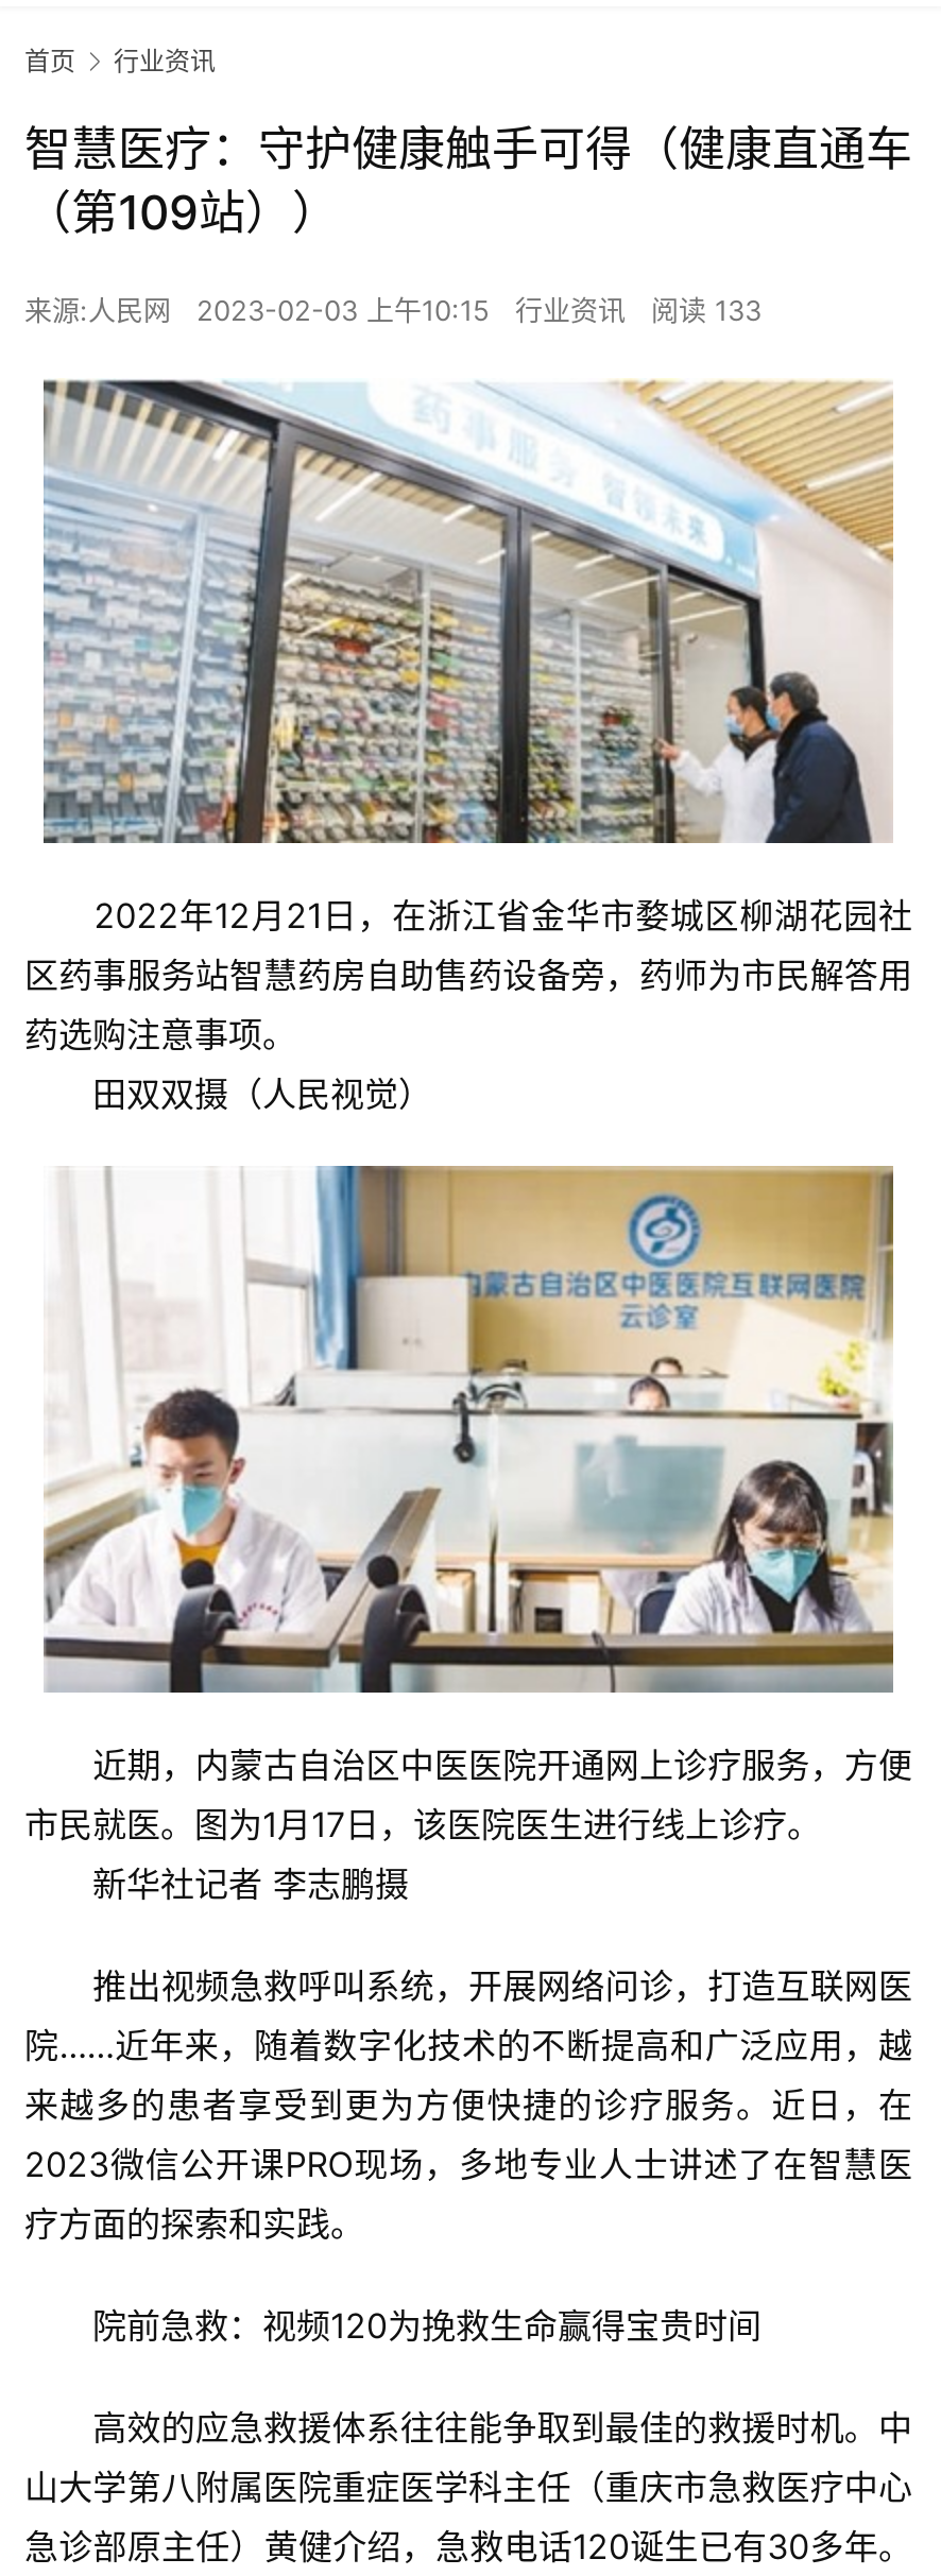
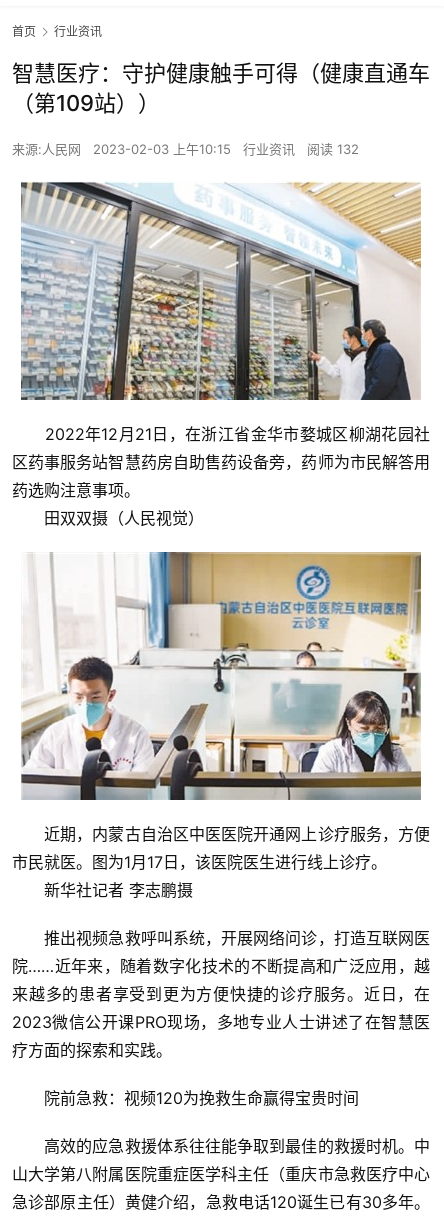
[24,293,762,327] 来源:人民网 2023-02-03 上午10:15 行业资讯 阅读 133 -> [12,141,359,157] 来源:人民网 2023-02-03 上午10:15 行业资讯 阅读 132

